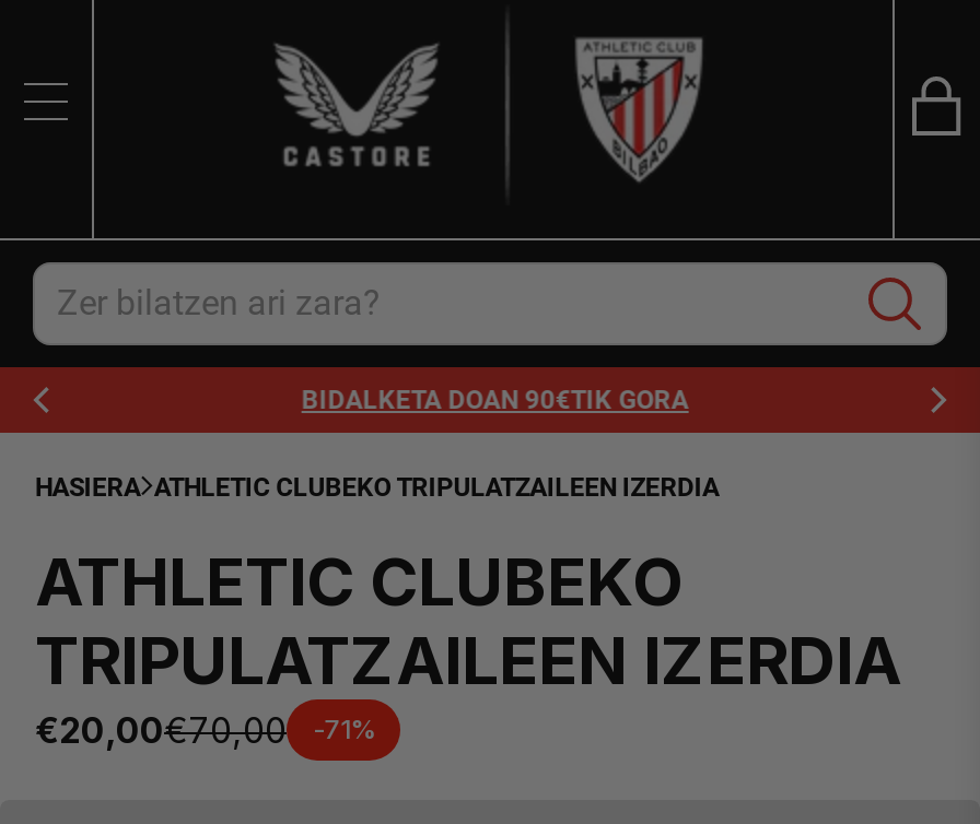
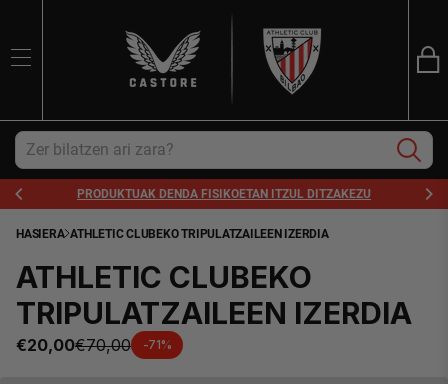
[297,385,684,415] BIDALKETA DOAN 90€TIK GORA -> [77,187,371,201] PRODUKTUAK DENDA FISIKOETAN ITZUL DITZAKEZU

